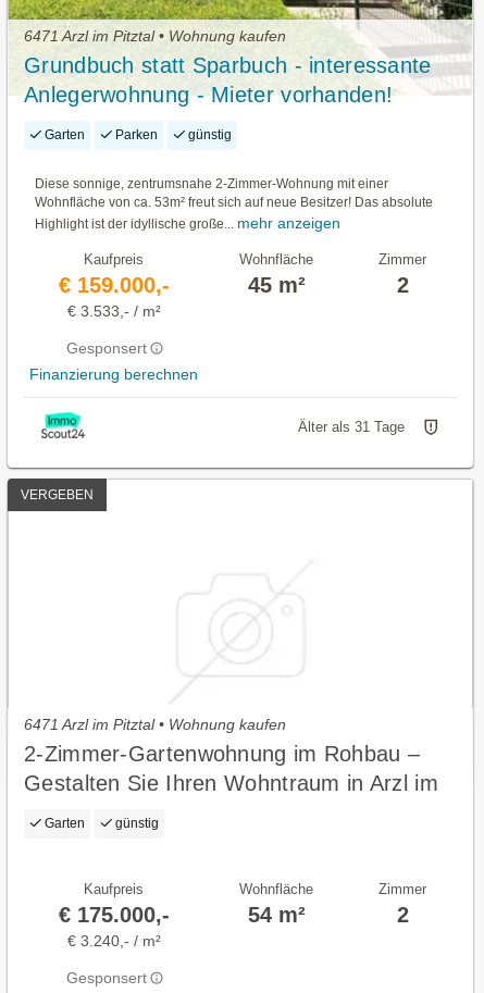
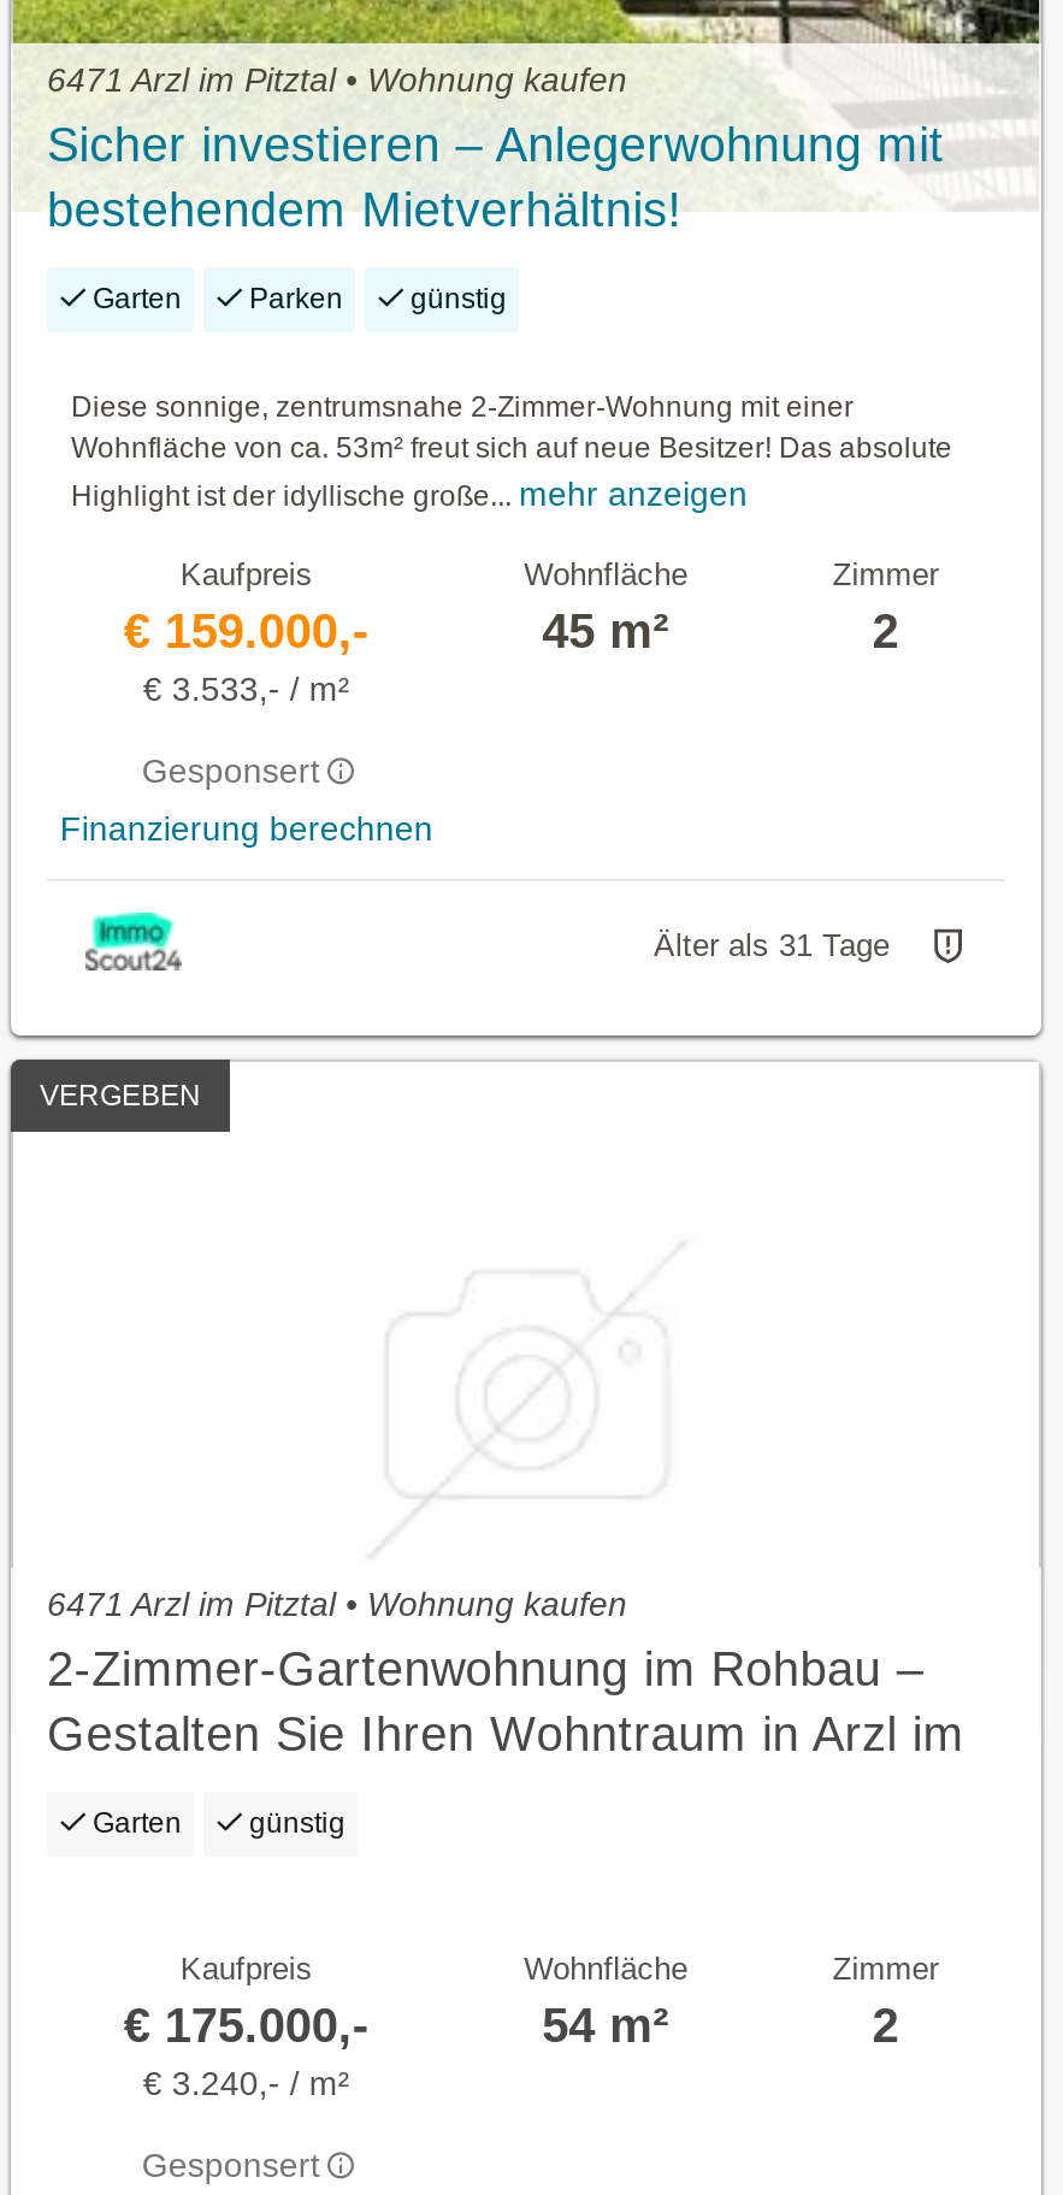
[24,53,431,107] Grundbuch statt Sparbuch - interessante | Anlegerwohnung - Mieter vorhanden! -> [47,118,944,236] Sicher investieren – Anlegerwohnung mit | bestehendem Mietverhältnis!

